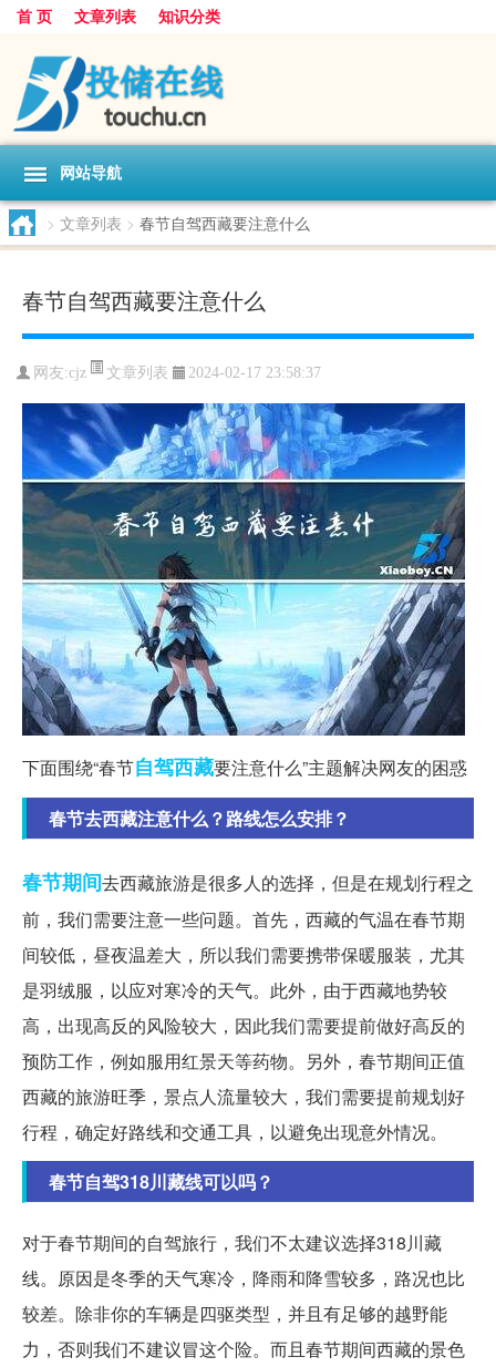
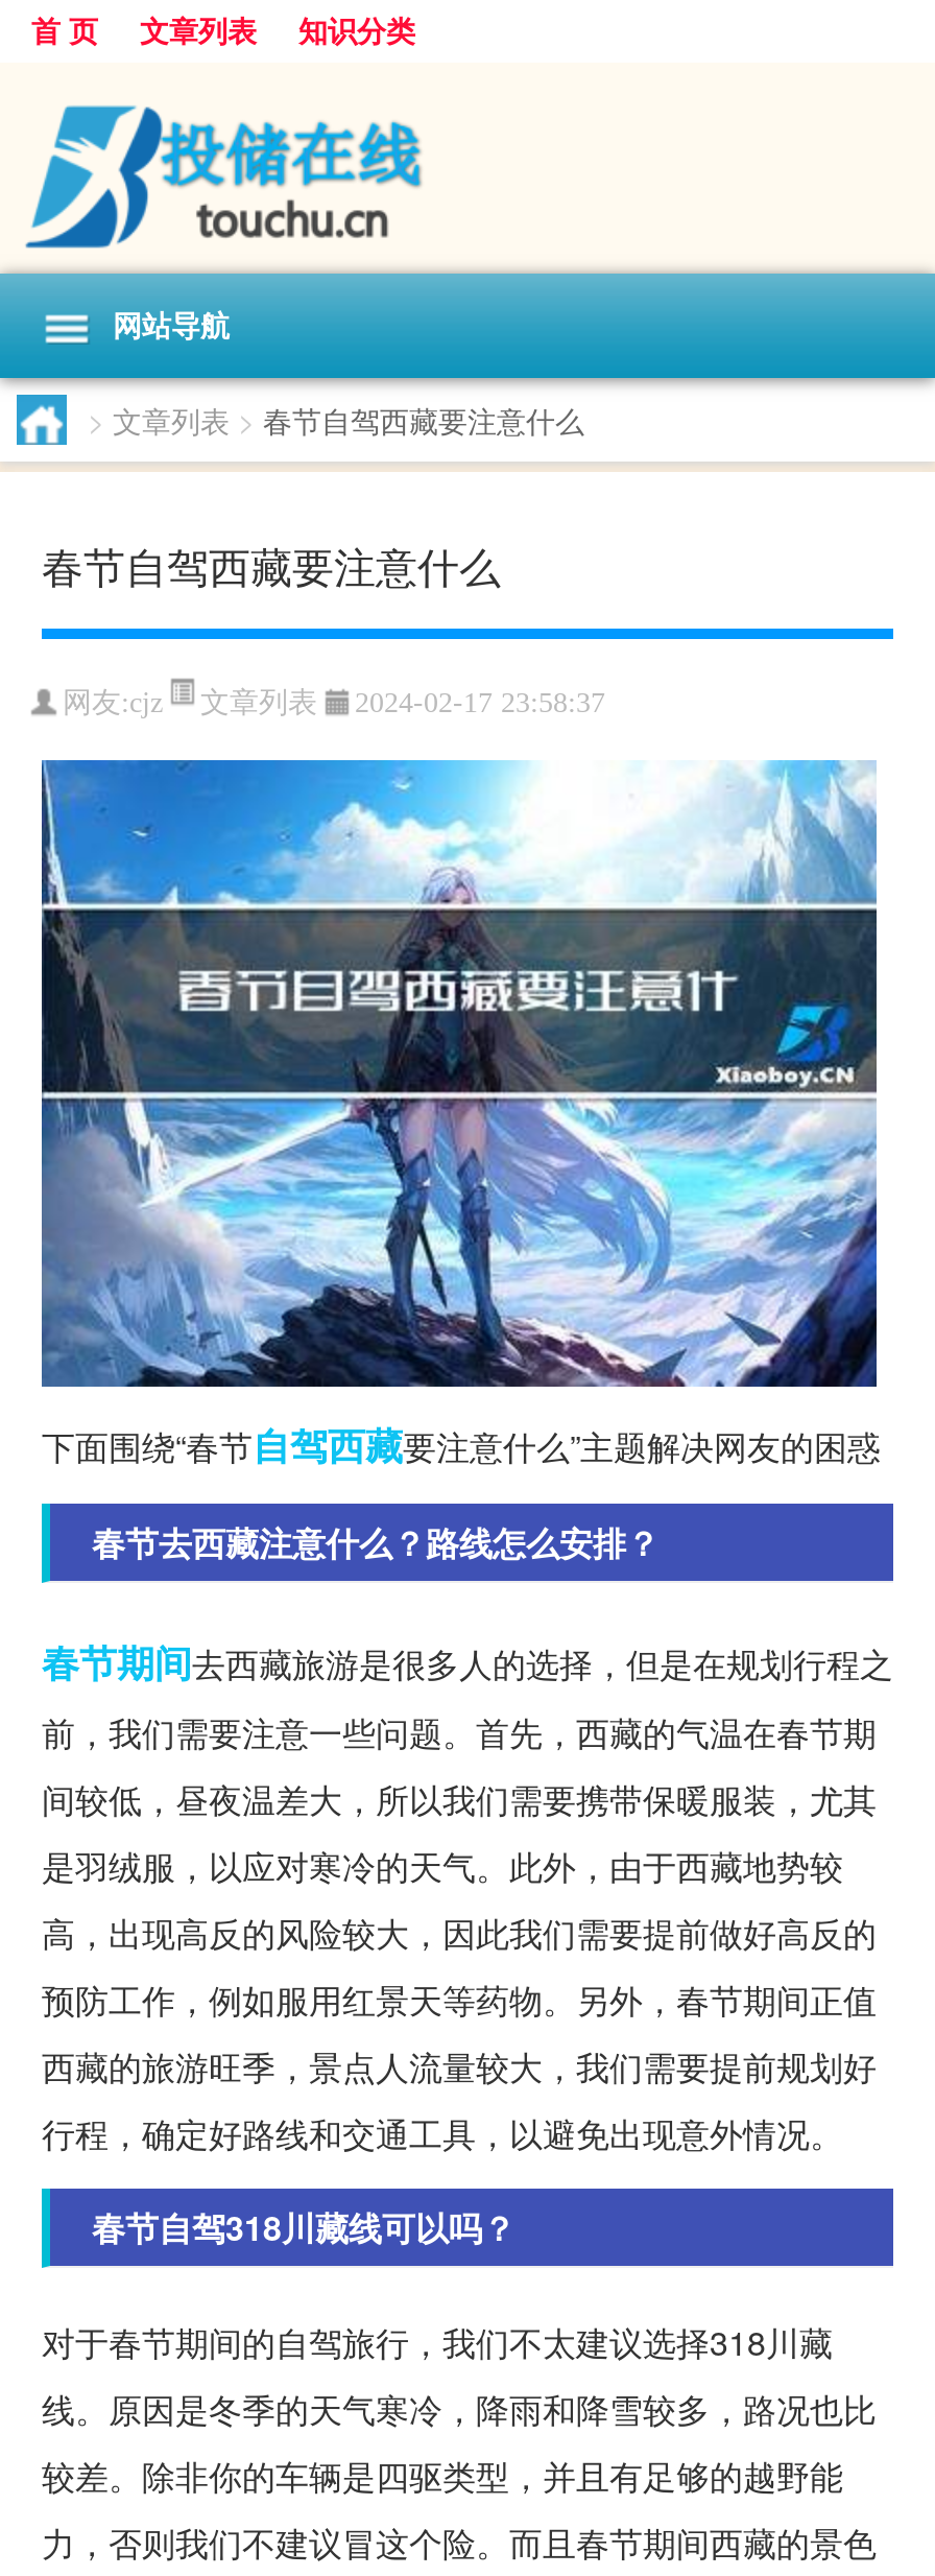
[21,402,466,737] [image] -> [40,758,879,1389] [image]

